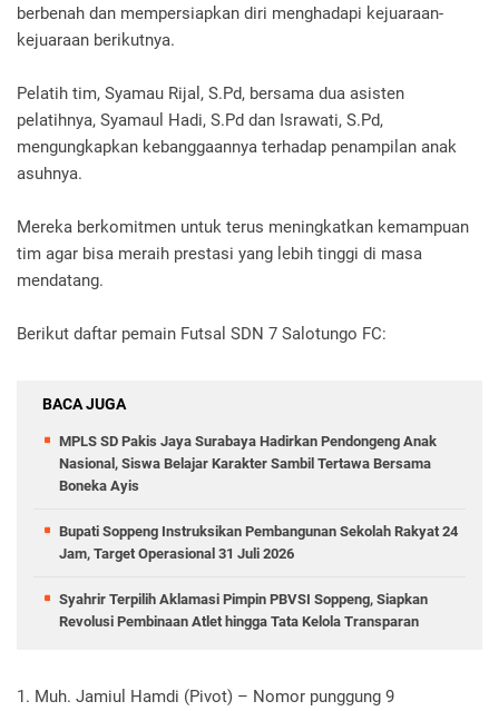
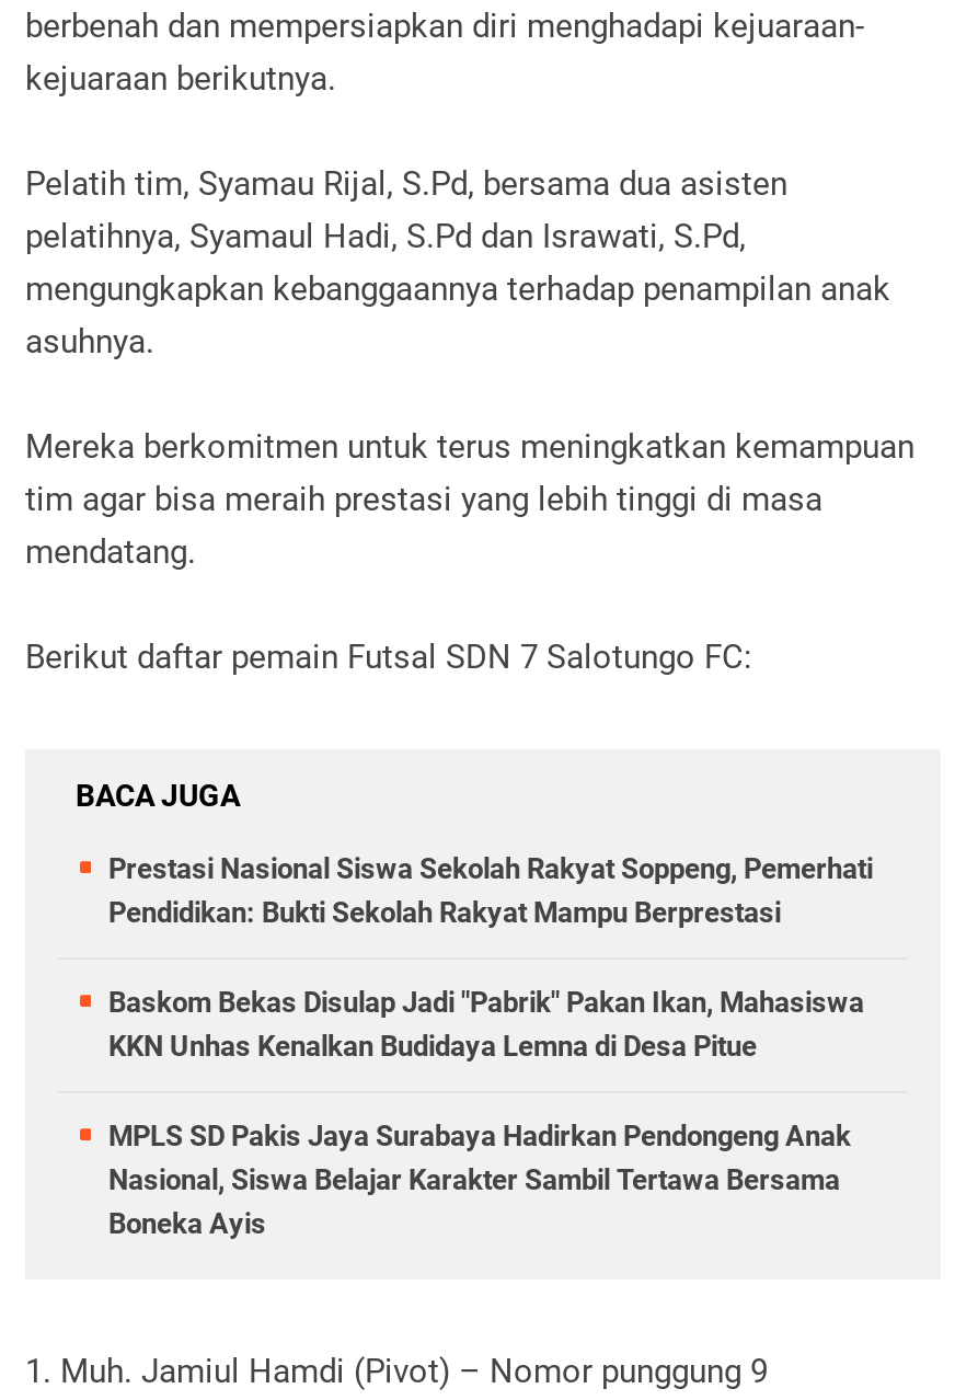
none -> [108,852,873,1063] Prestasi Nasional Siswa Sekolah Rakyat Soppeng, Pemerhati | Pendidikan: Bukti Sekolah Rakyat Mampu Berprestasi | Baskom Bekas Disulap Jadi "Pabrik" Pakan Ikan, Mahasiswa | KKN Unhas Kenalkan Budidaya Lemna di Desa Pitue
moved [59,433,437,494] -> [108,1120,851,1240]: MPLS SD Pakis Jaya Surabaya Hadirkan Pendongeng Anak | Nasional, Siswa Belajar Karakter Sambil Tertawa Bersama | Boneka Ayis
[59,523,458,630] Bupati Soppeng Instruksikan Pembangunan Sekolah Rakyat 24 | Jam, Target Operasional 31 Juli 2026 | Syahrir Terpilih Aklamasi Pimpin PBVSI Soppeng, Siapkan | Revolusi Pembinaan Atlet hingga Tata Kelola Transparan -> none

